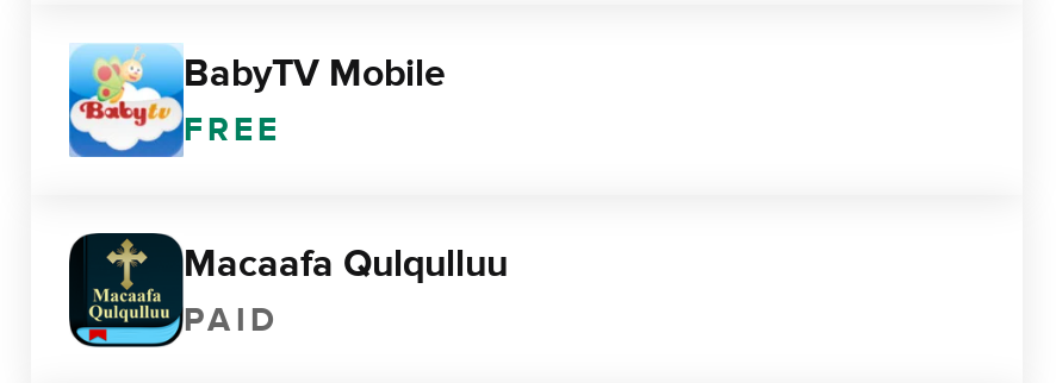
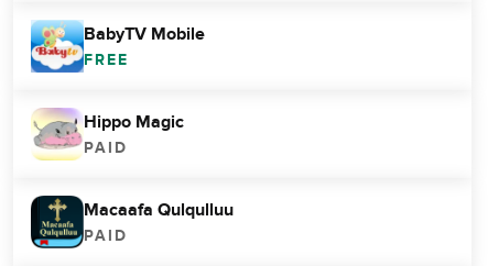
none -> [31,108,184,160] [image] | Hippo Magic | PAID

